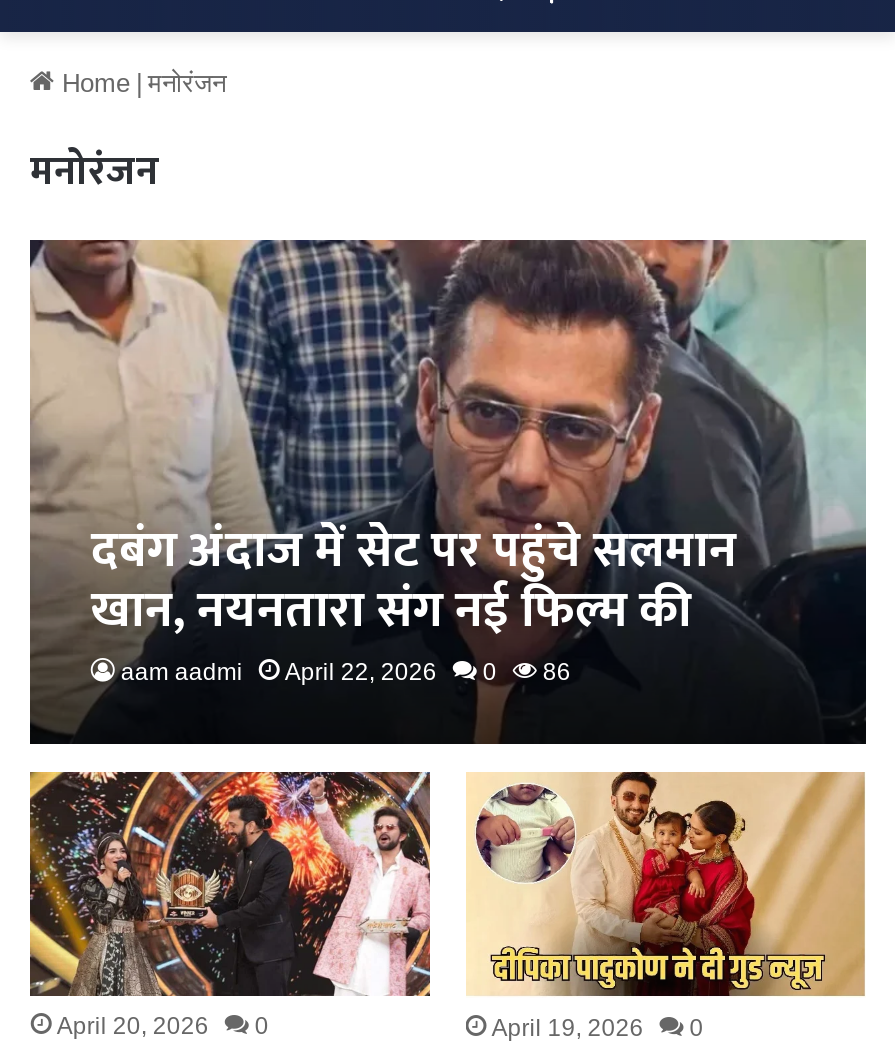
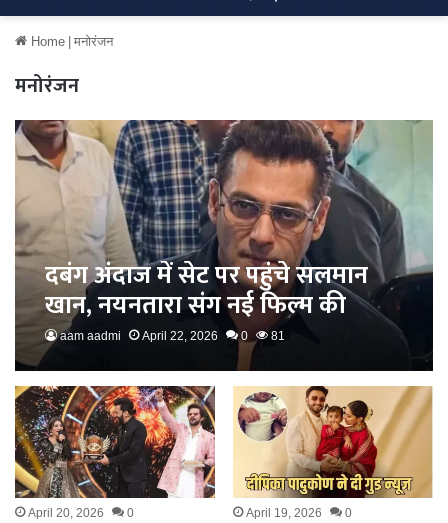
[537,657,571,685] 86 -> [268,329,285,343] 81

